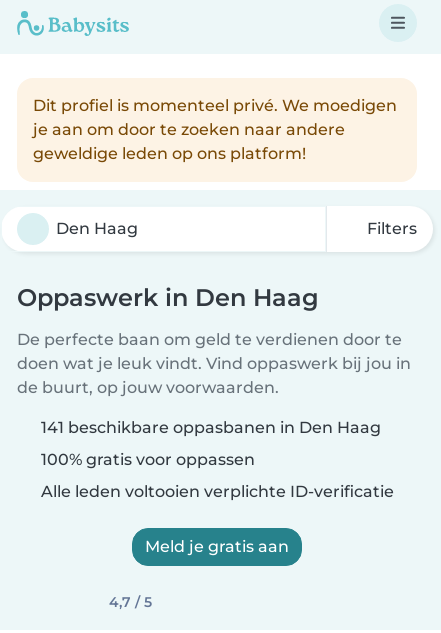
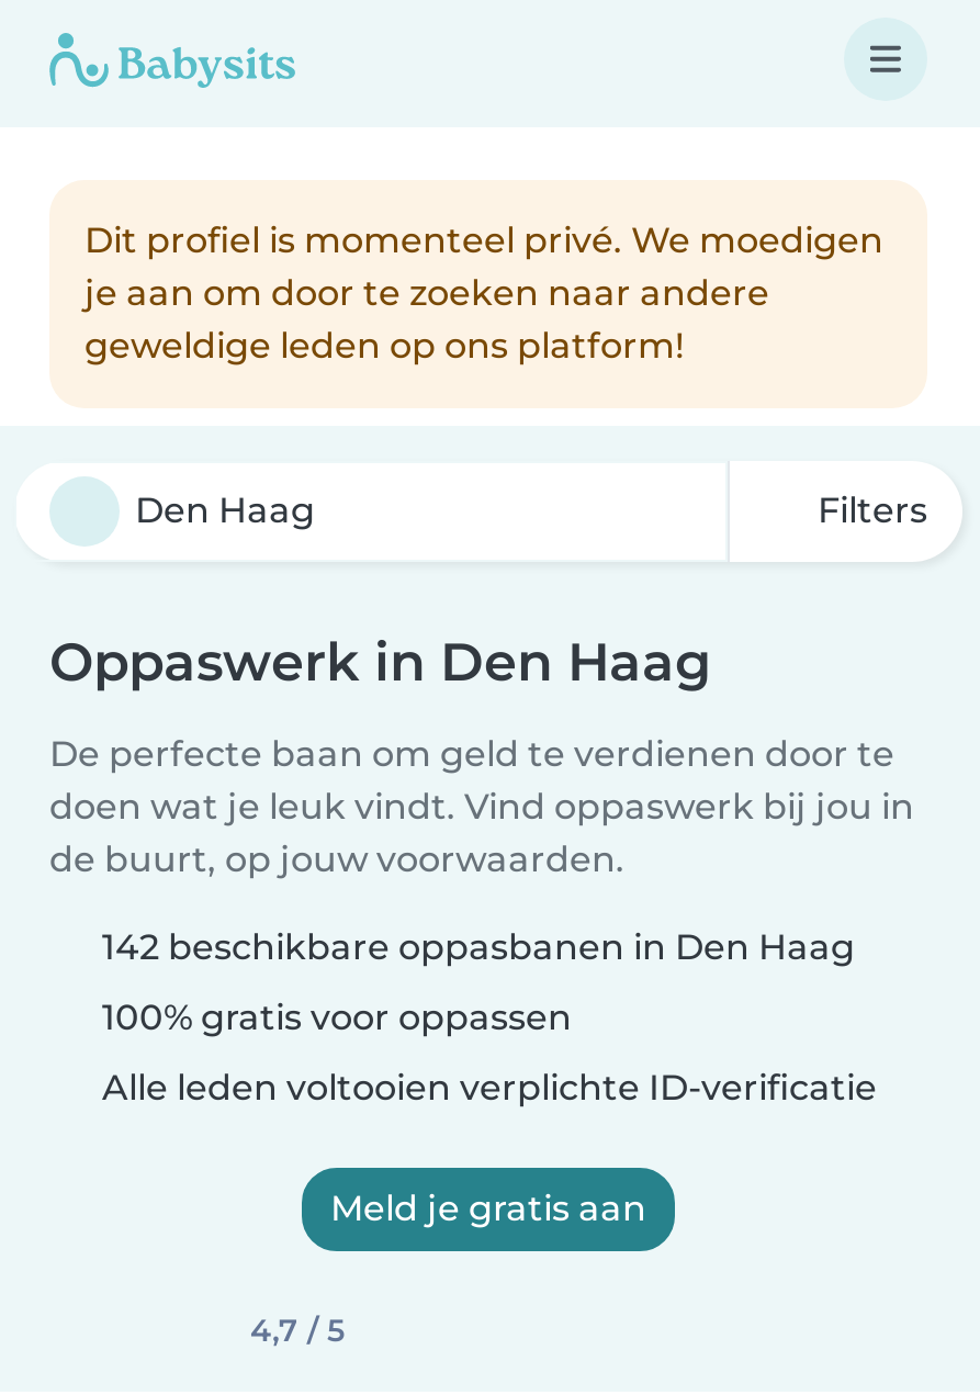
[41,418,381,437] 141 beschikbare oppasbanen in Den Haag -> [102,926,855,968] 142 beschikbare oppasbanen in Den Haag

